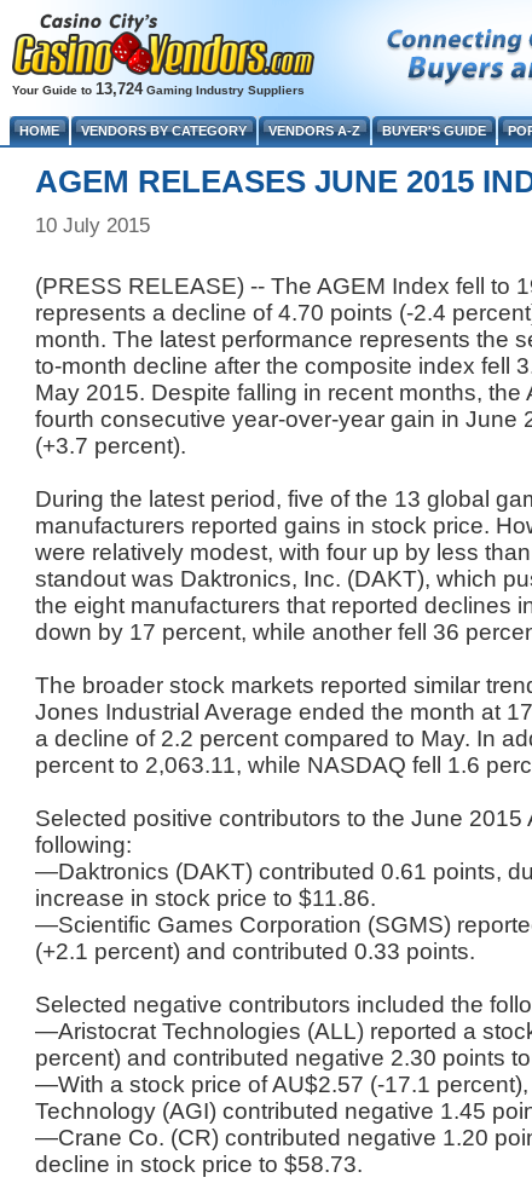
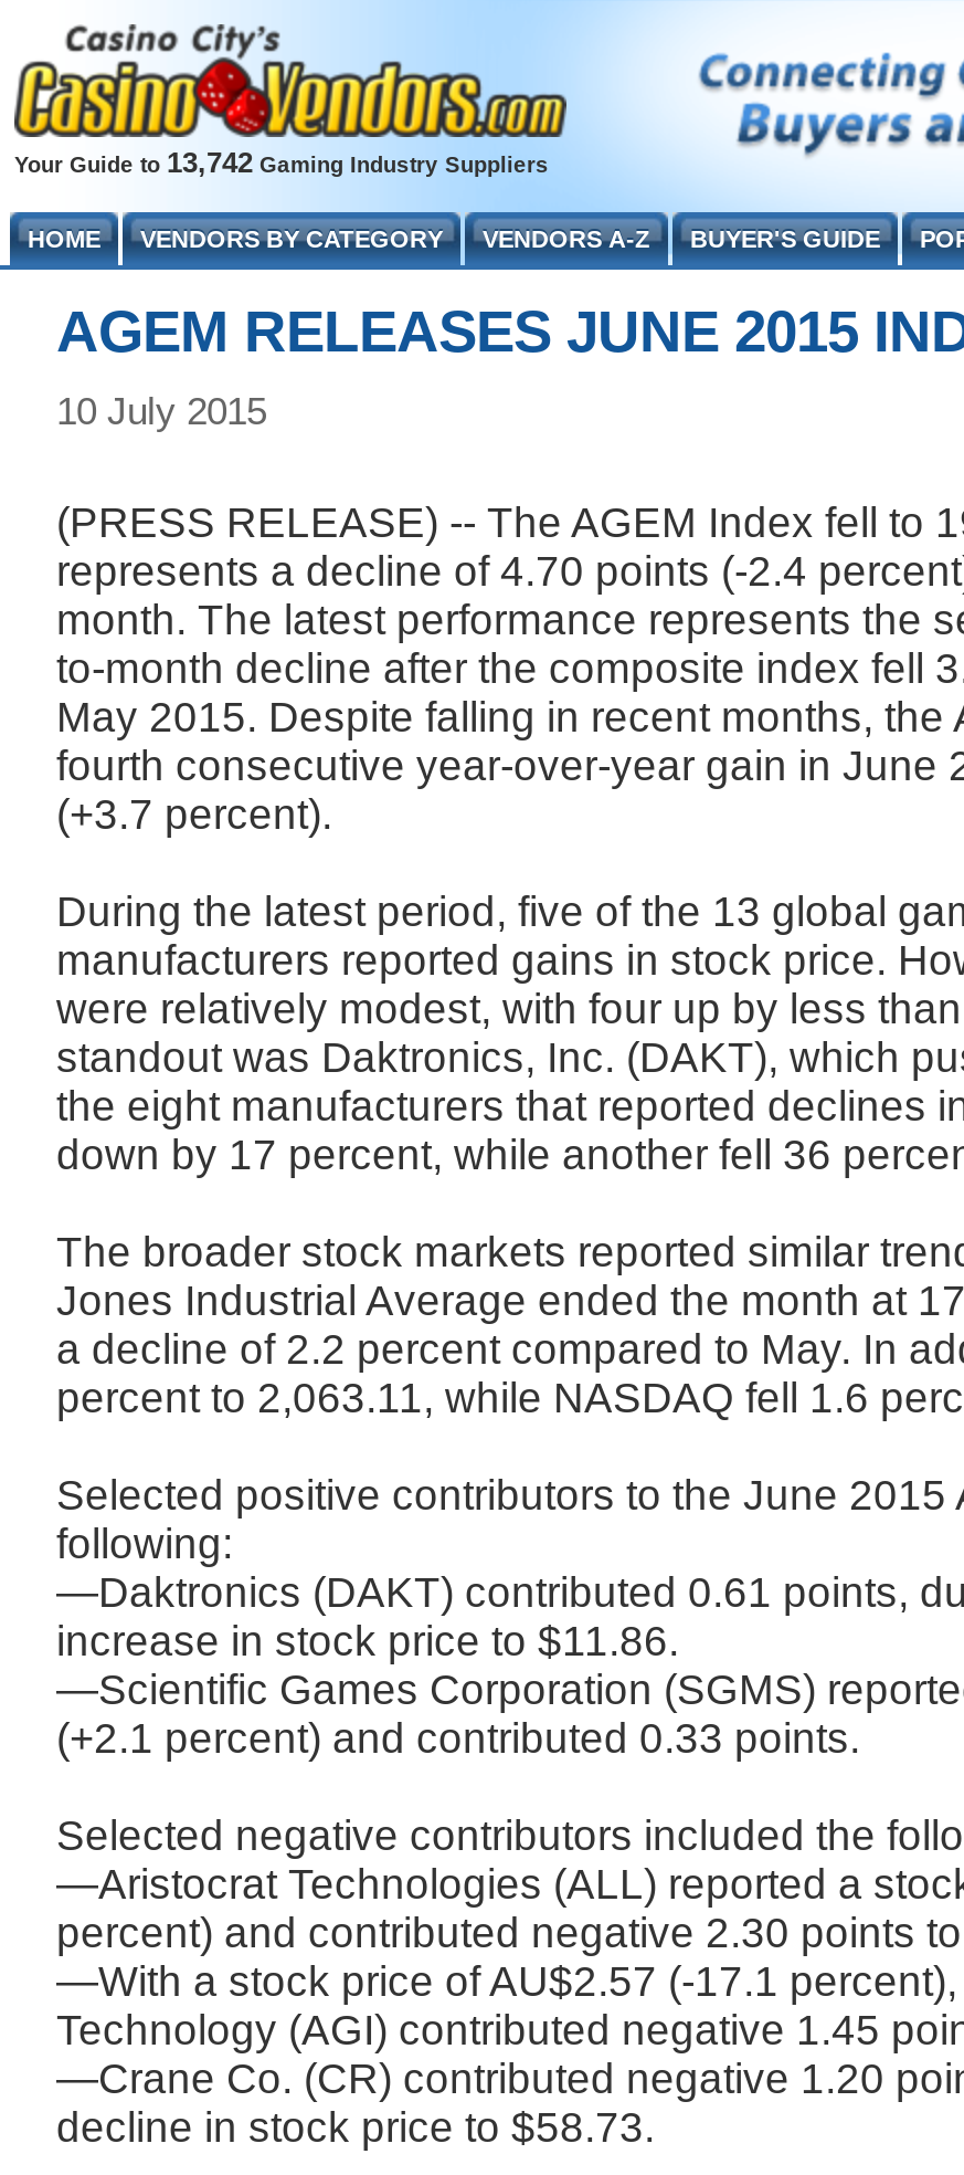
[12,80,305,98] Your Guide to 13,724 Gaming Industry Suppliers -> [14,146,549,179] Your Guide to 13,742 Gaming Industry Suppliers

